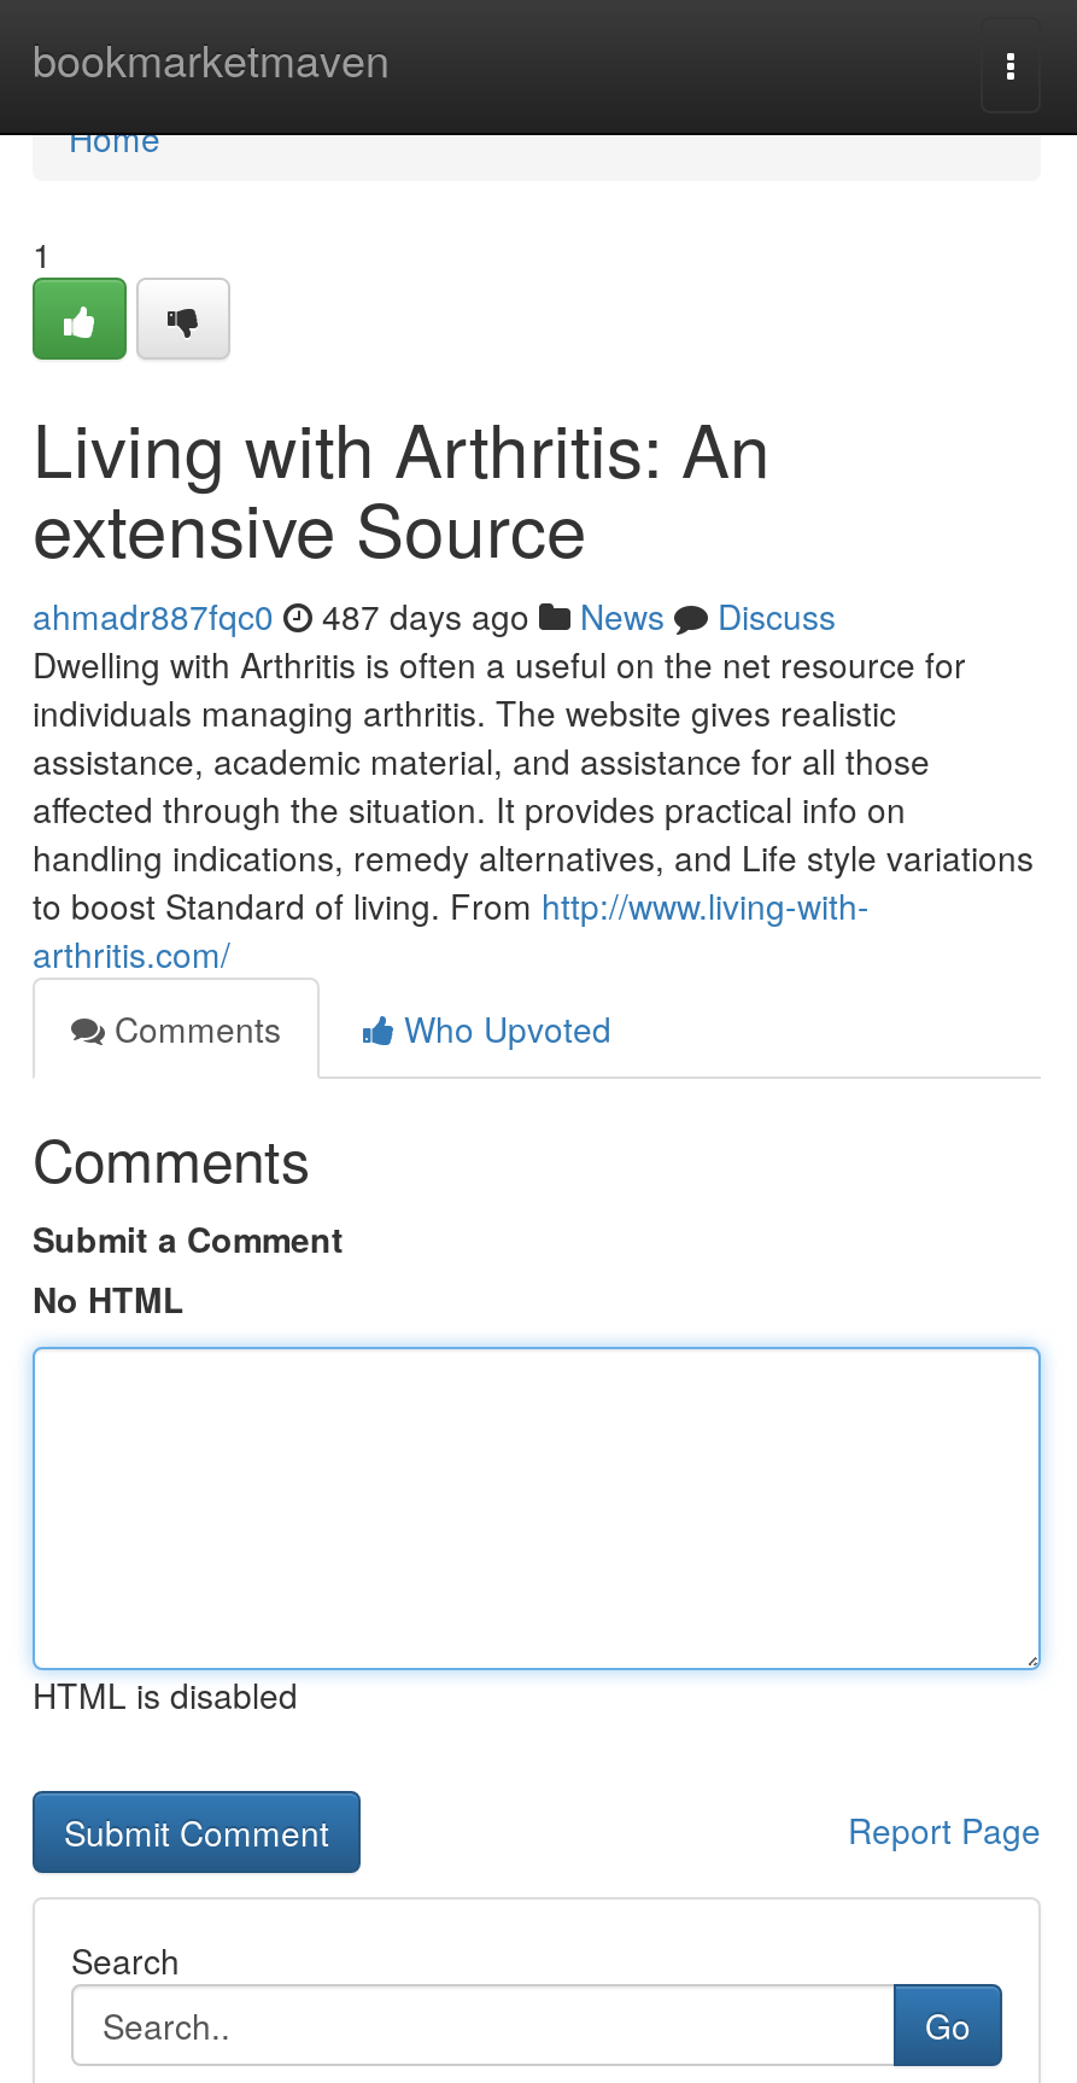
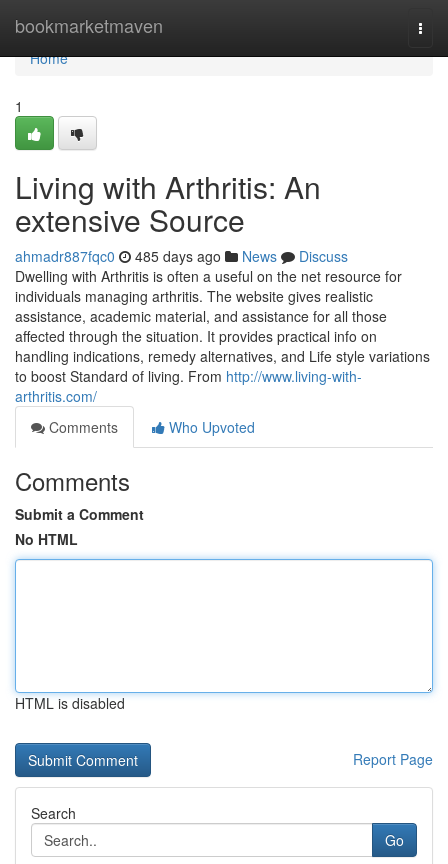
[33,591,836,640] ahmadr887fqc0 487 days ago News Discuss -> [15,246,348,266] ahmadr887fqc0 485 days ago News Discuss

